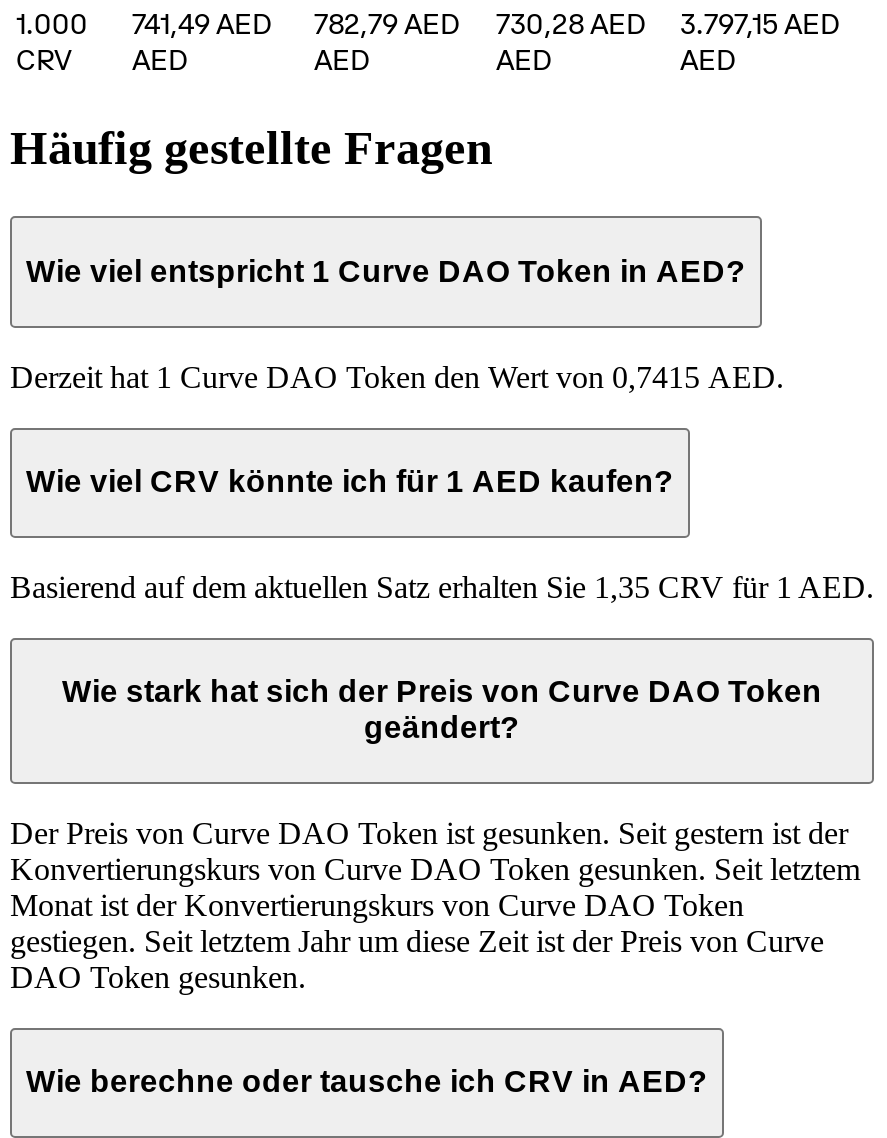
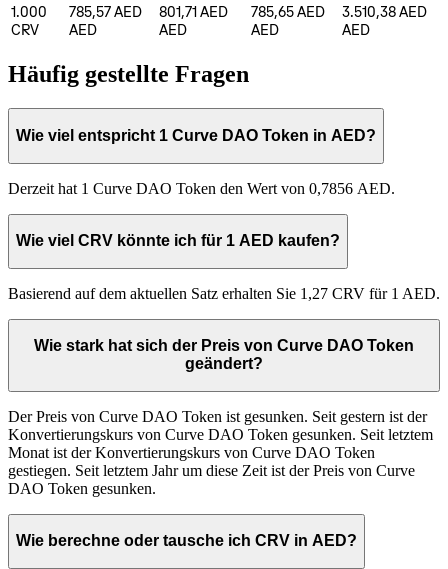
[132,5,272,41] 741,49 AED -> [69,2,142,20] 785,57 AED
[314,5,460,41] 782,79 AED -> [159,2,228,20] 801,71 AED
[496,5,646,41] 730,28 AED -> [251,2,325,20] 785,65 AED
[680,5,840,41] 3.797,15 AED -> [342,2,427,20] 3.510,38 AED
[10,359,784,393] Derzeit hat 1 Curve DAO Token den Wert von 0,7415 AED. -> [8,179,395,196] Derzeit hat 1 Curve DAO Token den Wert von 0,7856 AED.
[10,569,874,603] Basierend auf dem aktuellen Satz erhalten Sie 1,35 CRV für 1 AED. -> [8,285,440,302] Basierend auf dem aktuellen Satz erhalten Sie 1,27 CRV für 1 AED.

